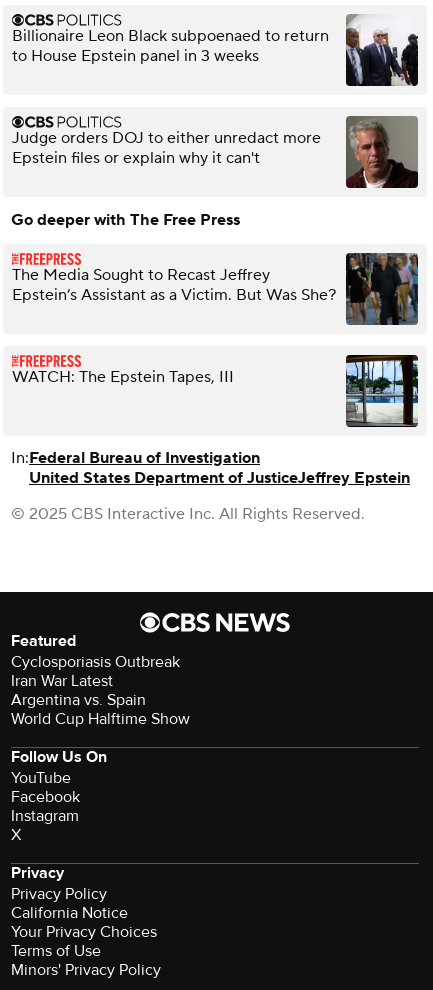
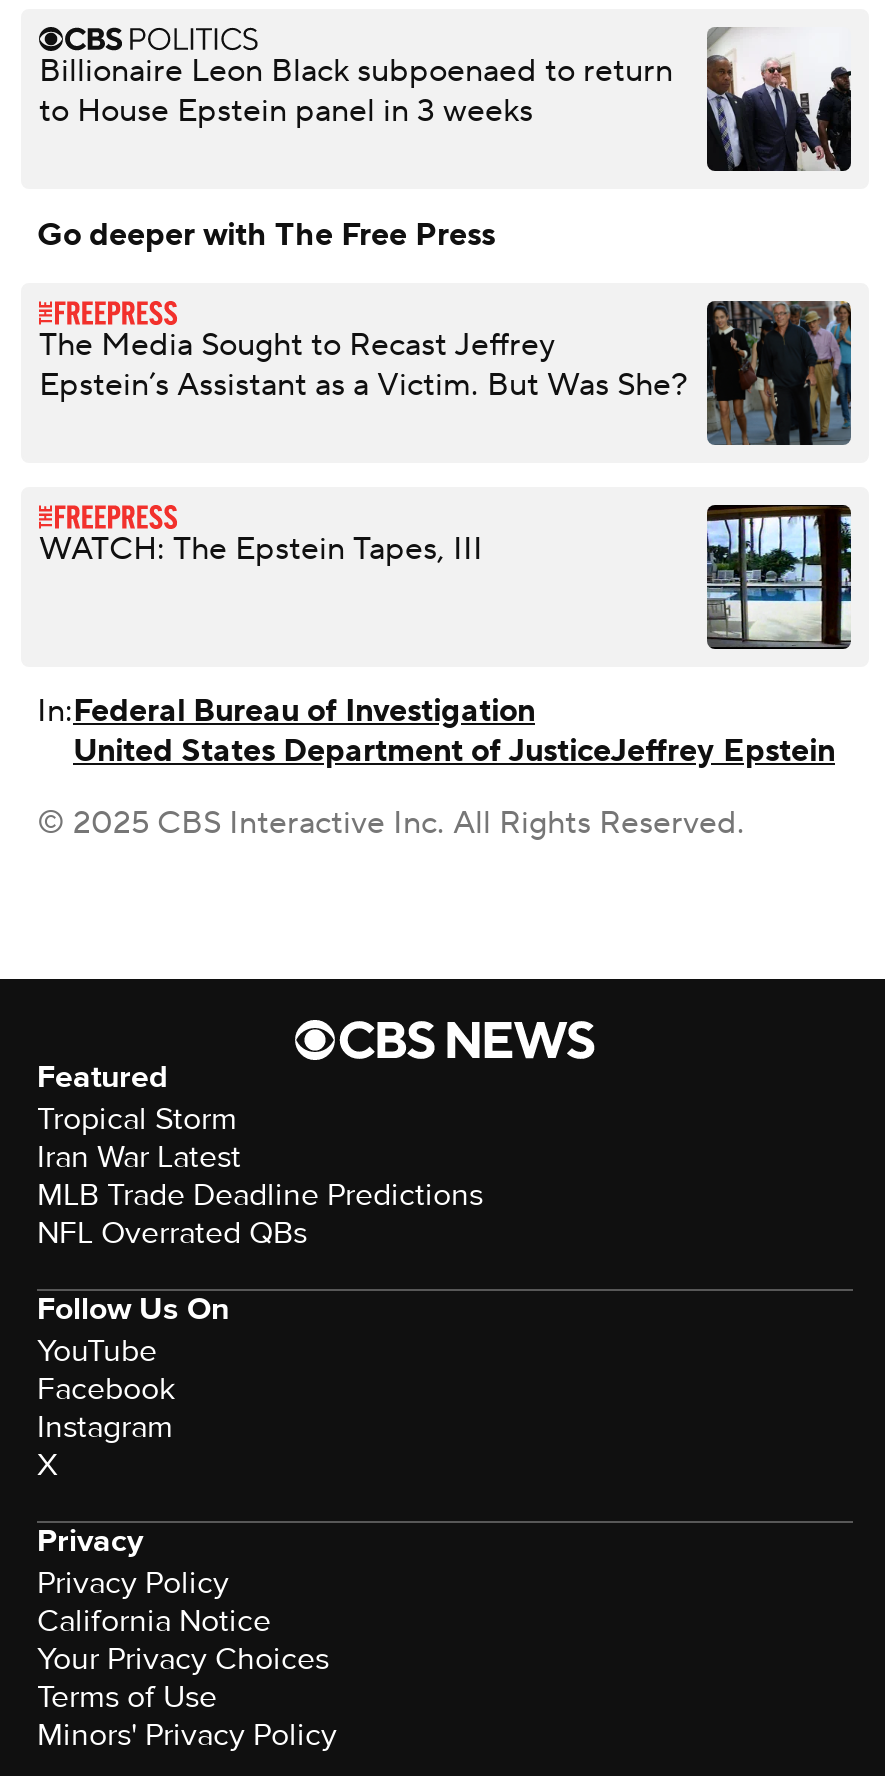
[12,115,419,189] [image] | Judge orders DOJ to either unredact more | Epstein files or explain why it can't -> none
[11,652,180,672] Cyclosporiasis Outbreak -> [37,1100,237,1140] Tropical Storm
[11,690,190,729] Argentina vs. Spain | World Cup Halftime Show -> [37,1176,483,1254] MLB Trade Deadline Predictions | NFL Overrated QBs

